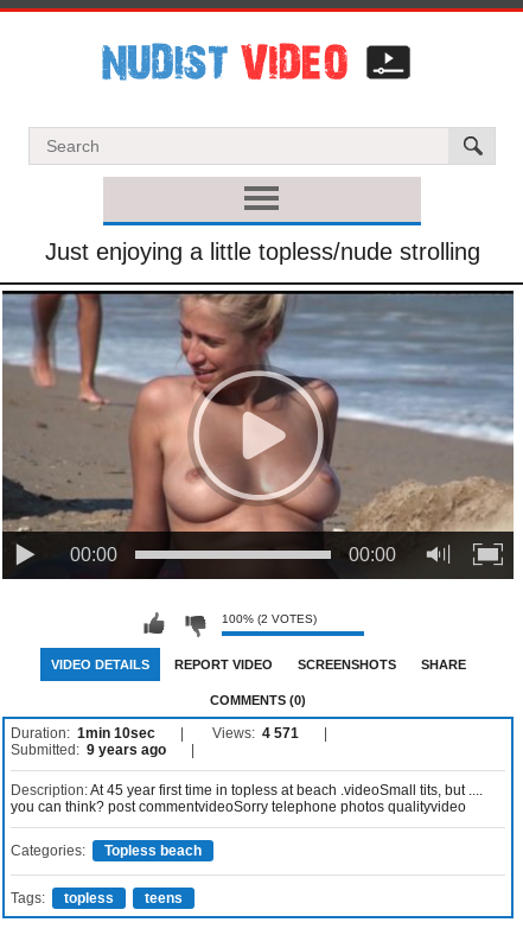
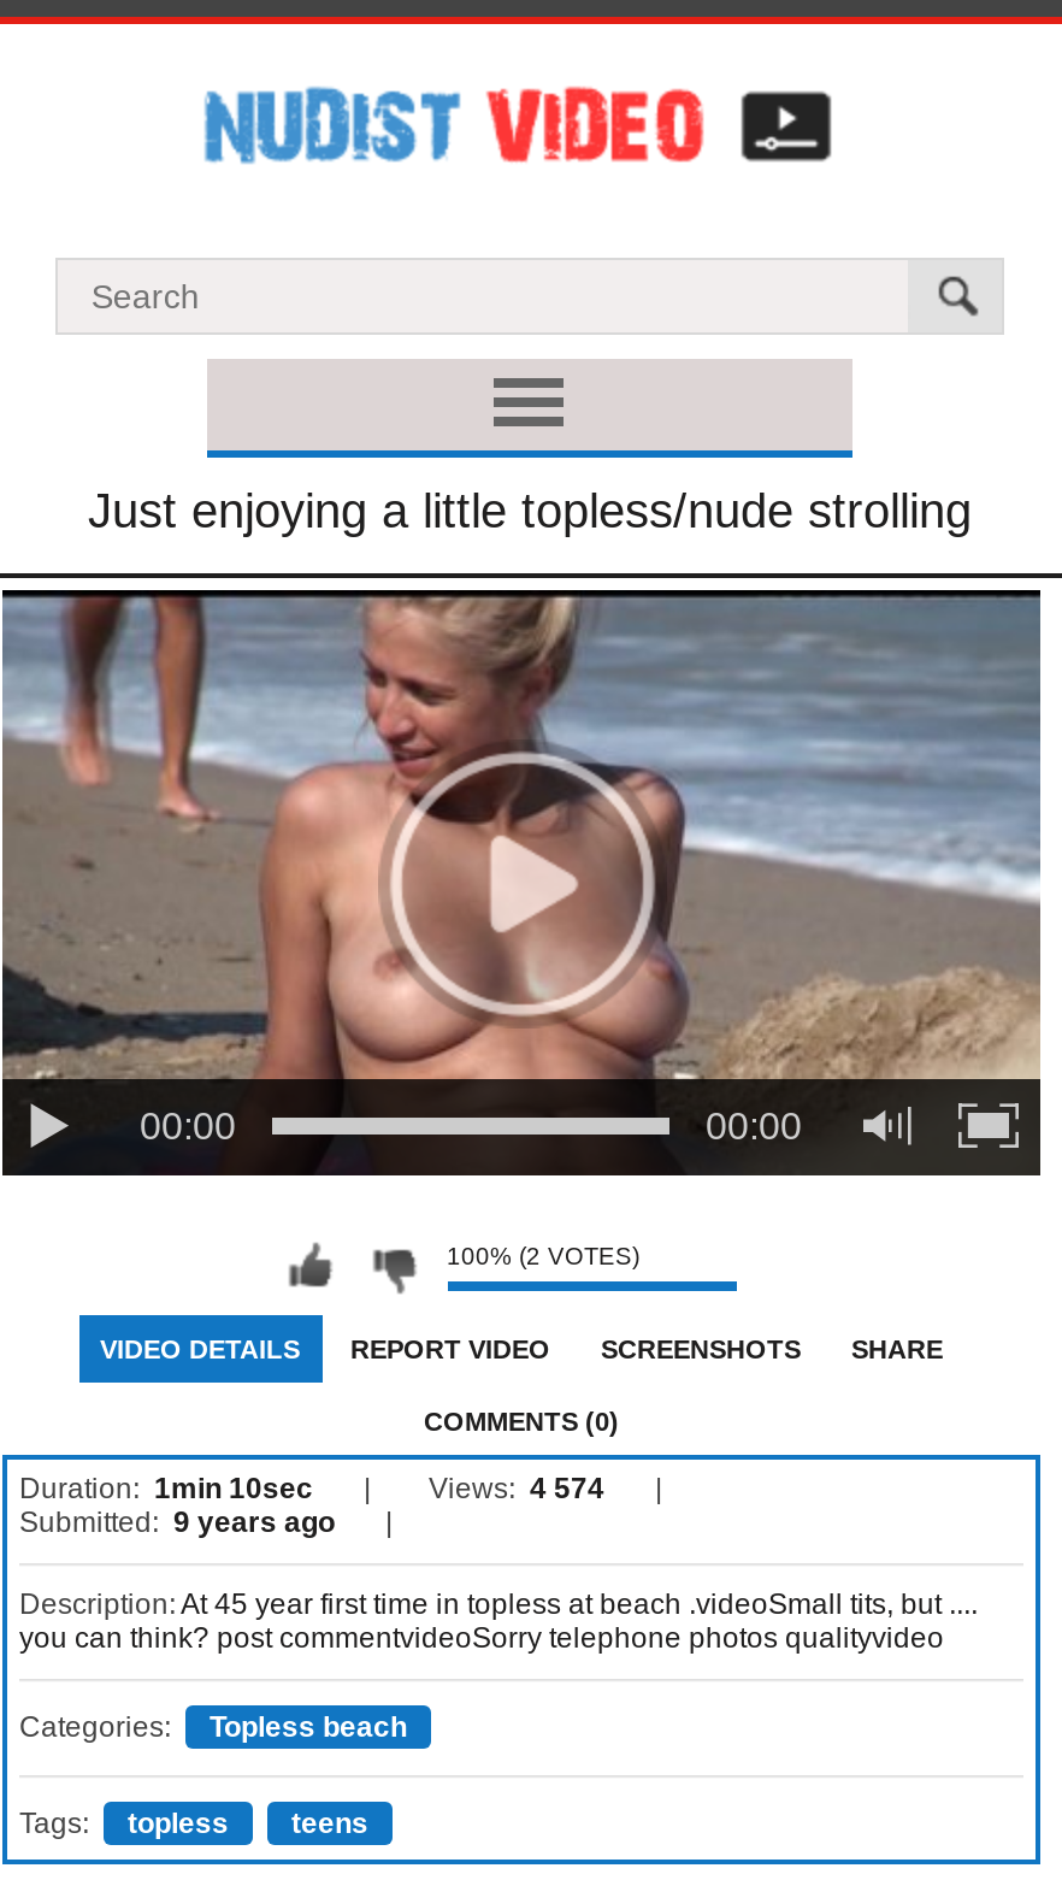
[212,725,299,741] Views: 4 571 -> [429,1471,604,1505] Views: 4 574

